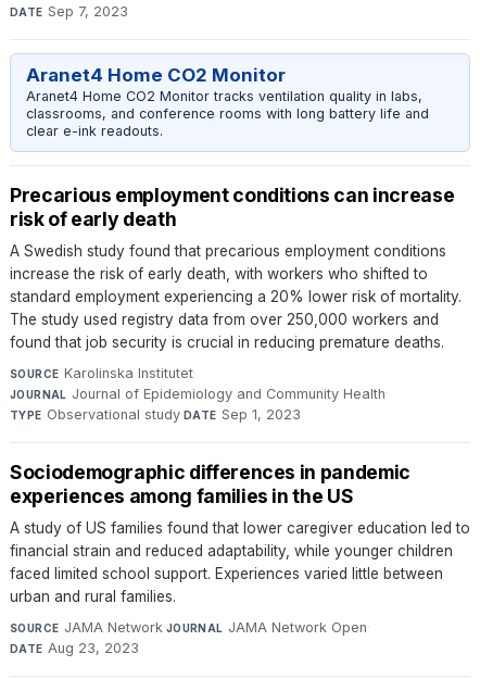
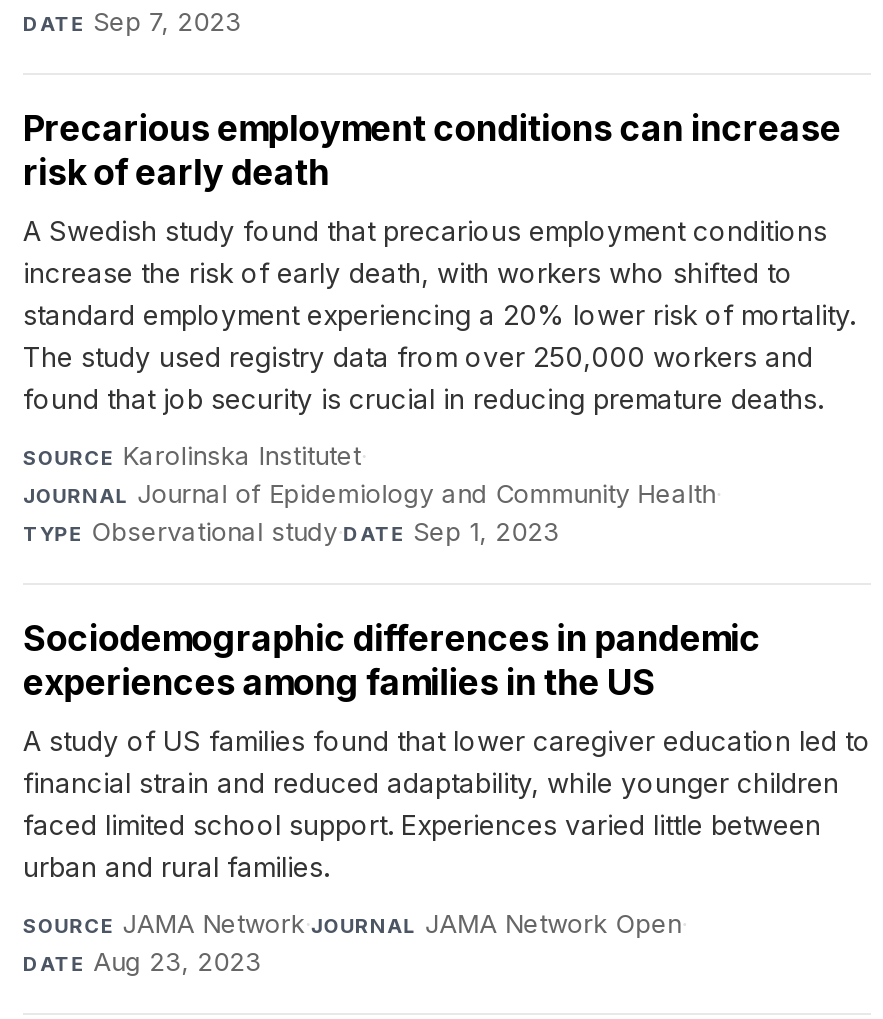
[26,64,429,139] Aranet4 Home CO2 Monitor | Aranet4 Home CO2 Monitor tracks ventilation quality in labs, | classrooms, and conference rooms with long battery life and | clear e-ink readouts. -> none

